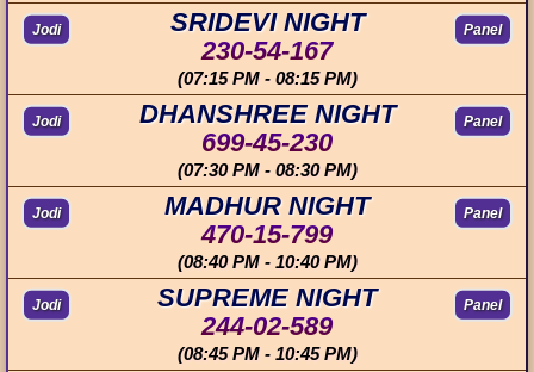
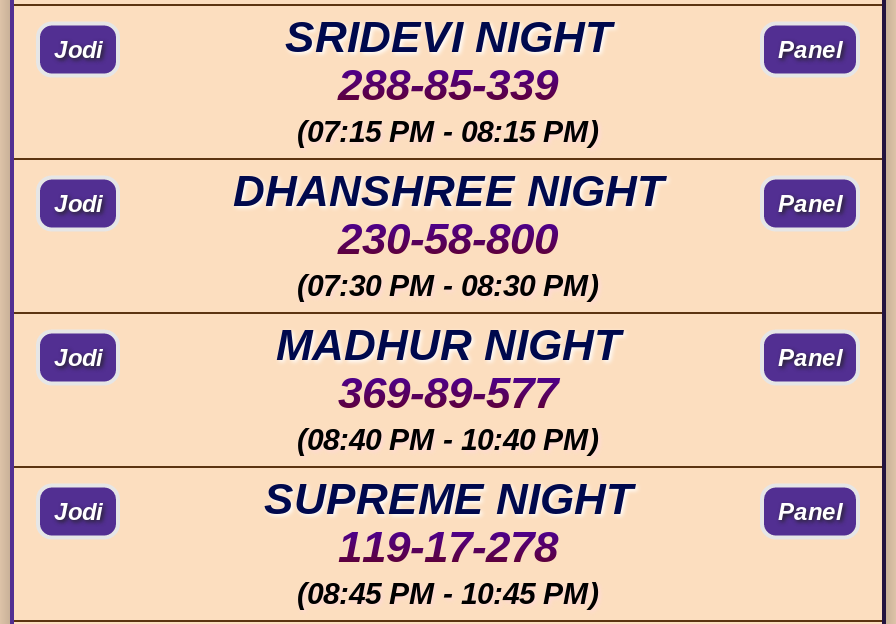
[201,36,333,66] 230-54-167 -> [338,60,558,110] 288-85-339
[201,128,333,157] 699-45-230 -> [338,214,558,264] 230-58-800
[201,219,333,249] 470-15-799 -> [338,368,558,418] 369-89-577
[201,311,333,341] 244-02-589 -> [338,522,558,572] 119-17-278

